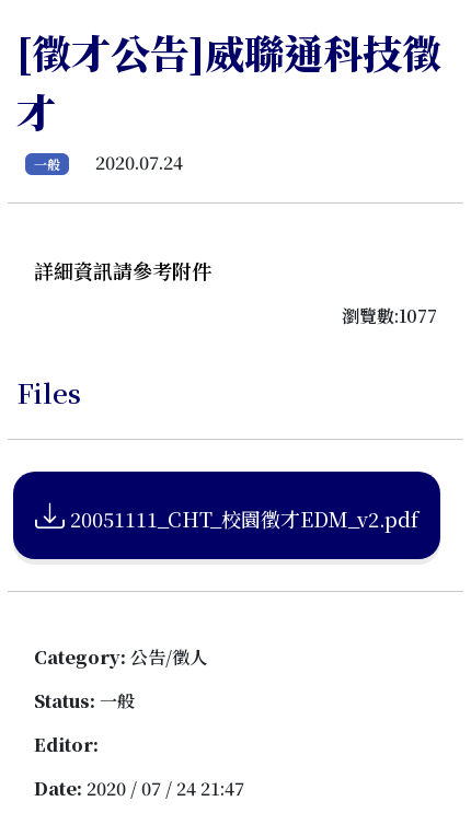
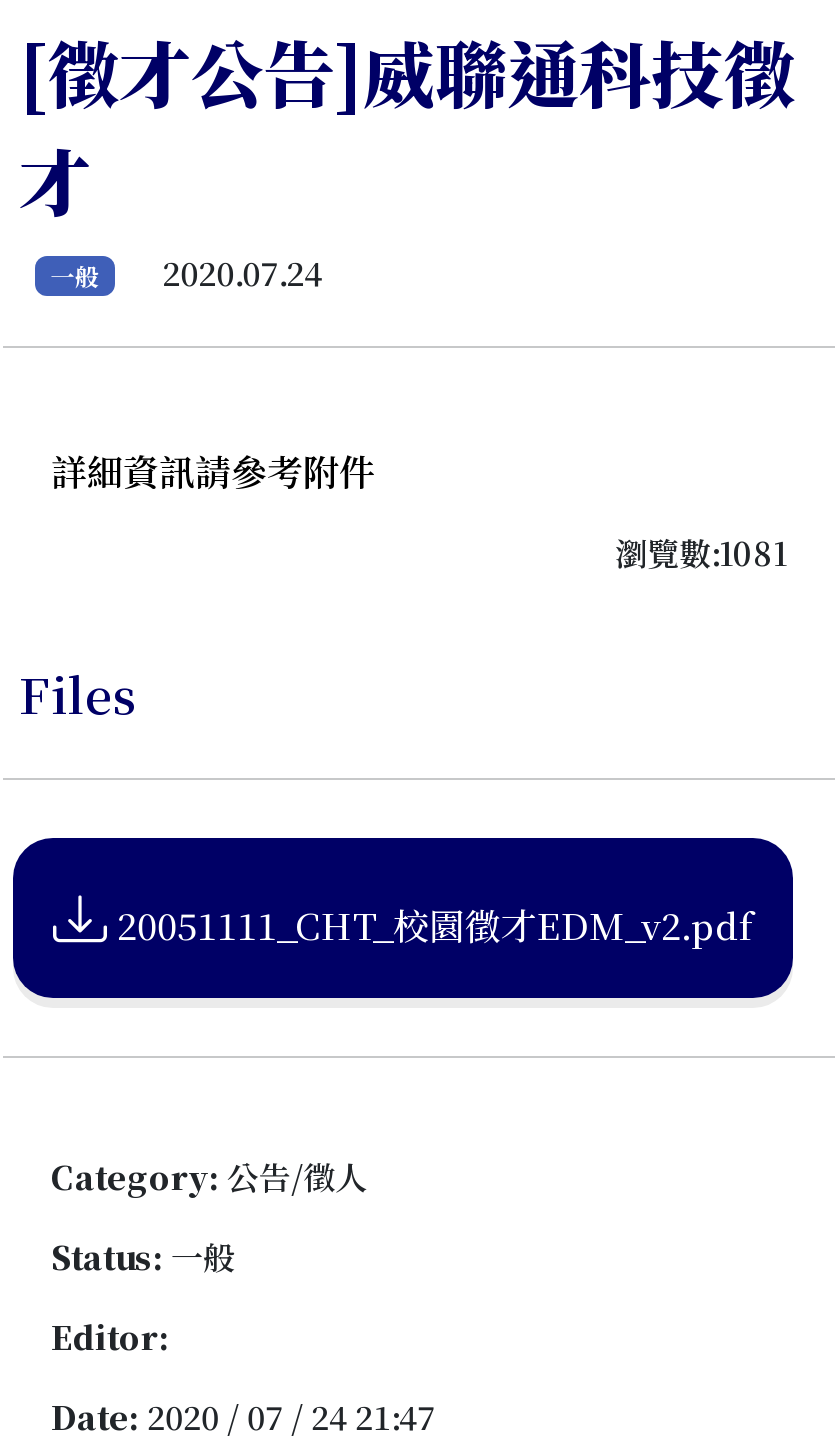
[342,303,437,328] 瀏覽數:1077 -> [615,530,787,576] 瀏覽數:1081

